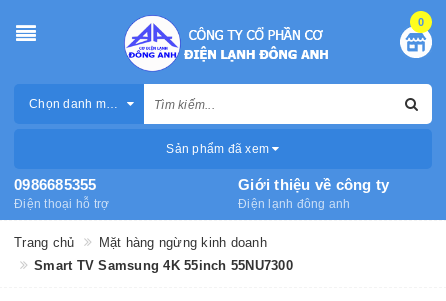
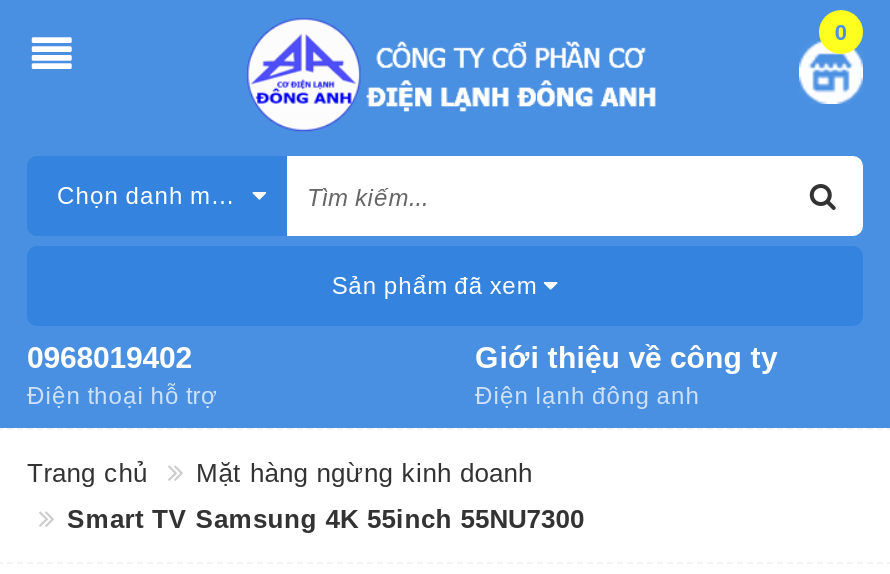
[14,176,96,193] 0986685355 -> [27,340,192,374] 0968019402

